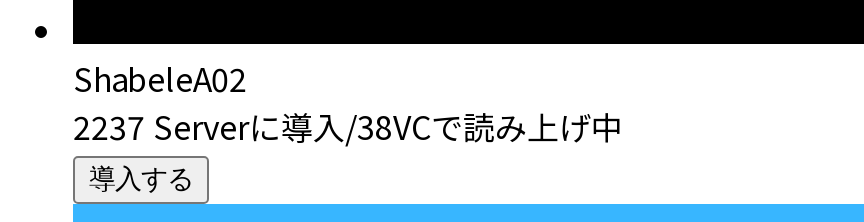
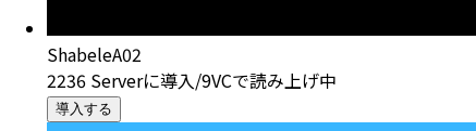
[73,102,623,150] 2237 Serverに導入/38VCで読み上げ中 -> [47,67,337,93] 2236 Serverに導入/9VCで読み上げ中

